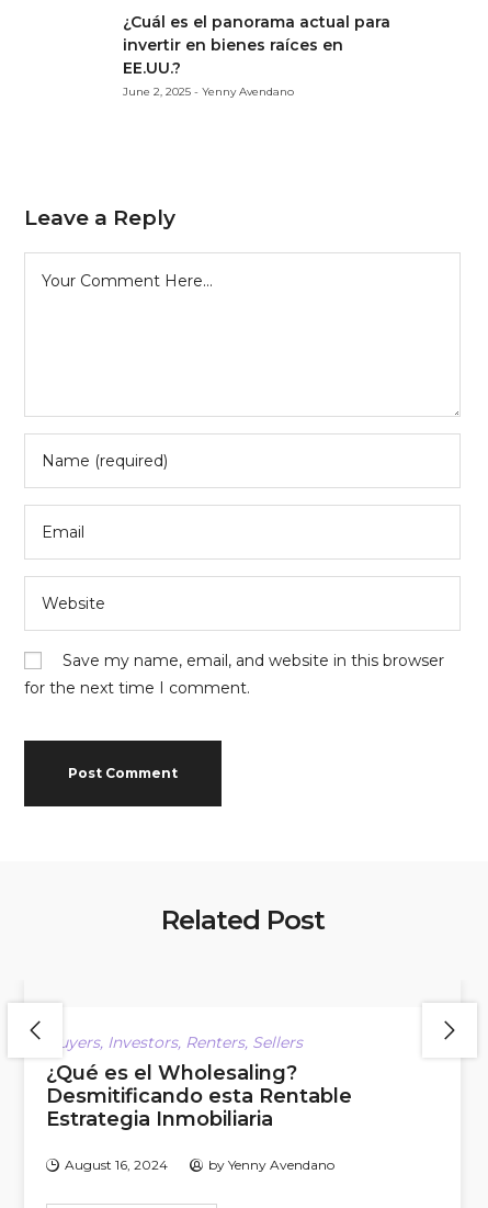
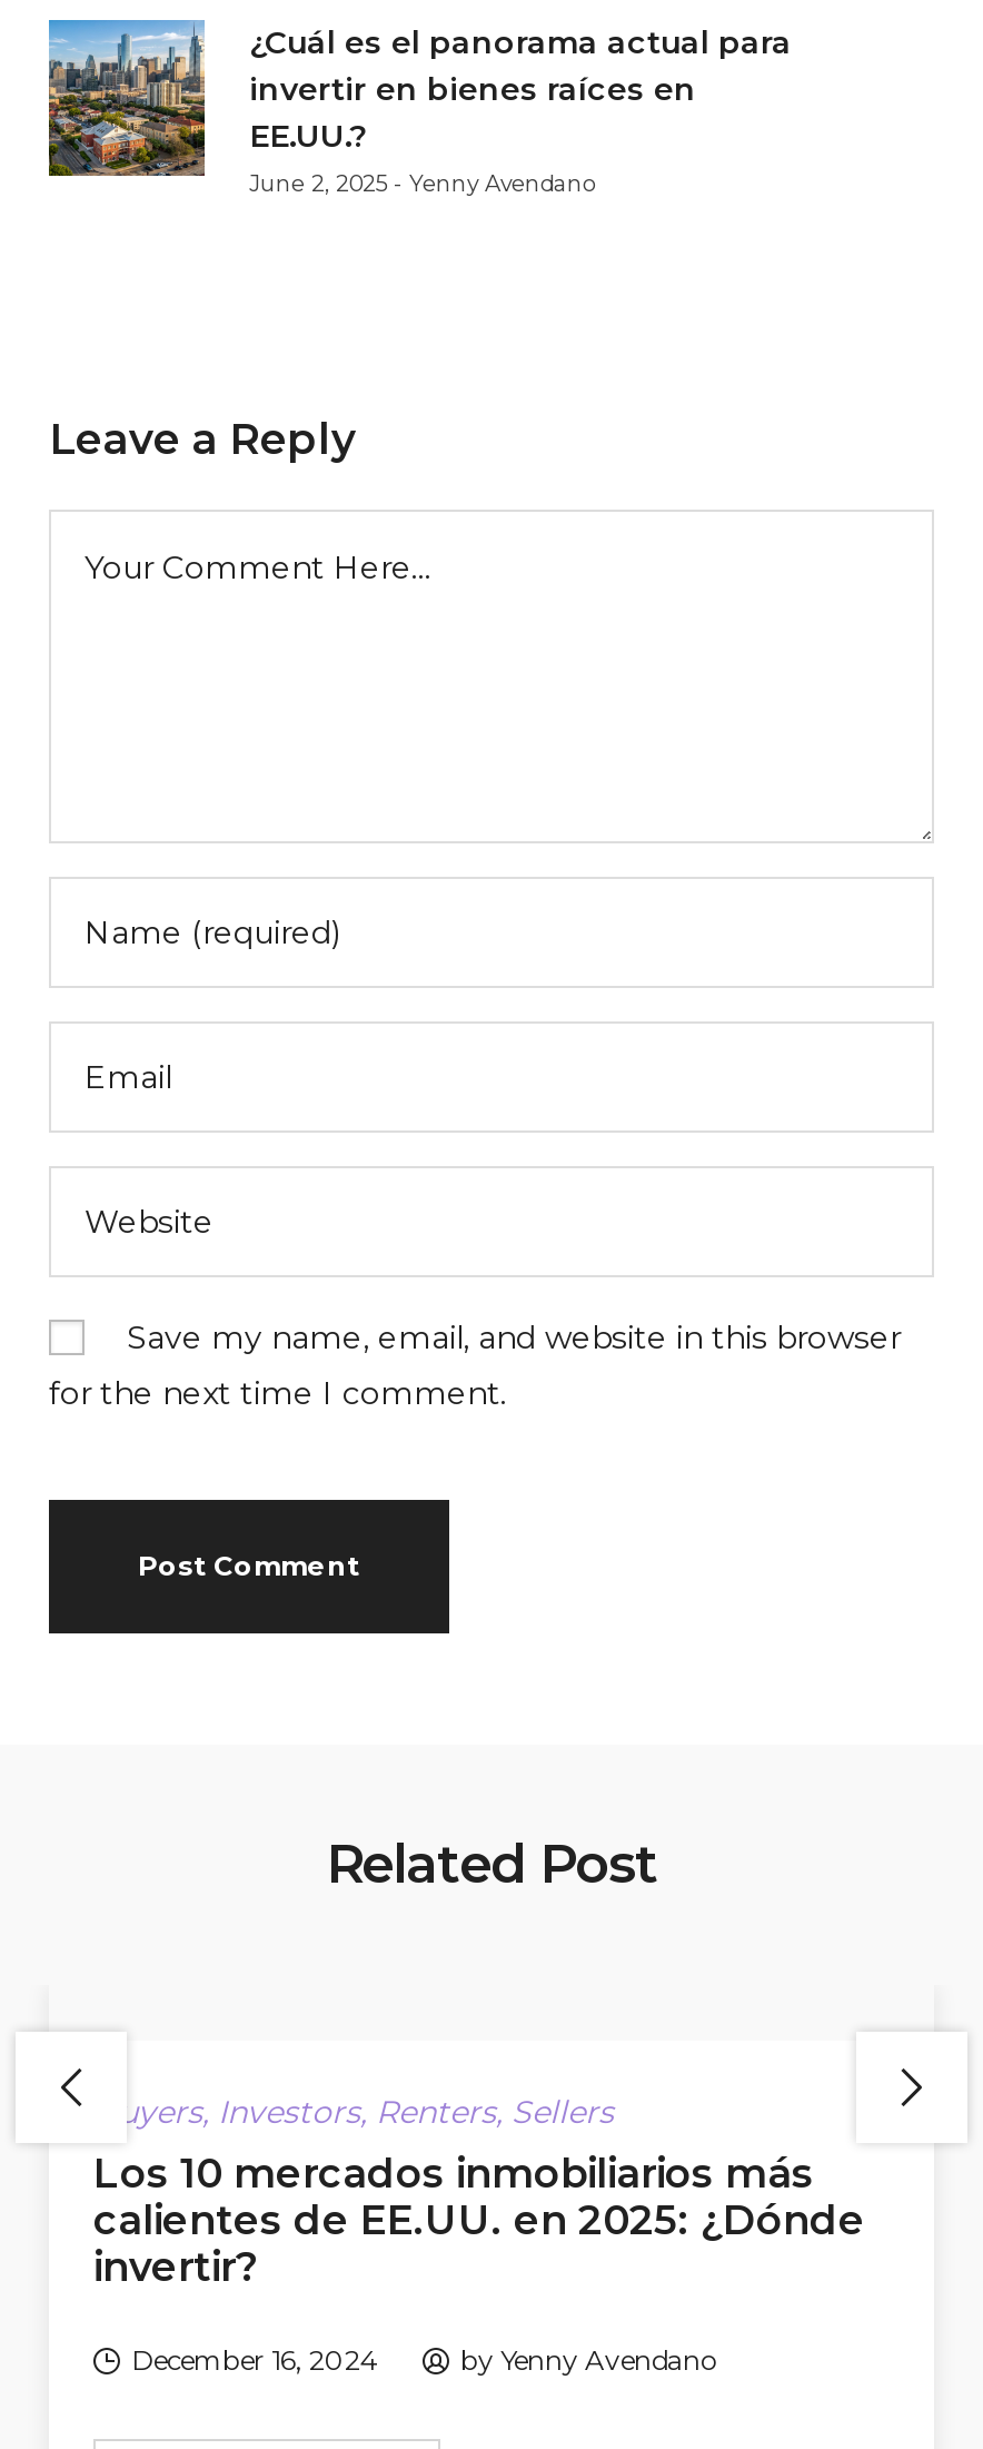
none -> [47,18,207,178] [image]
[46,1061,352,1131] ¿Qué es el Wholesaling? | Desmitificando esta Rentable | Estrategia Inmobiliaria -> [93,2149,865,2291] Los 10 mercados inmobiliarios más | calientes de EE.UU. en 2025: ¿Dónde | invertir?
[65,1156,168,1173] August 16, 2024 -> [131,2343,378,2376] December 16, 2024

